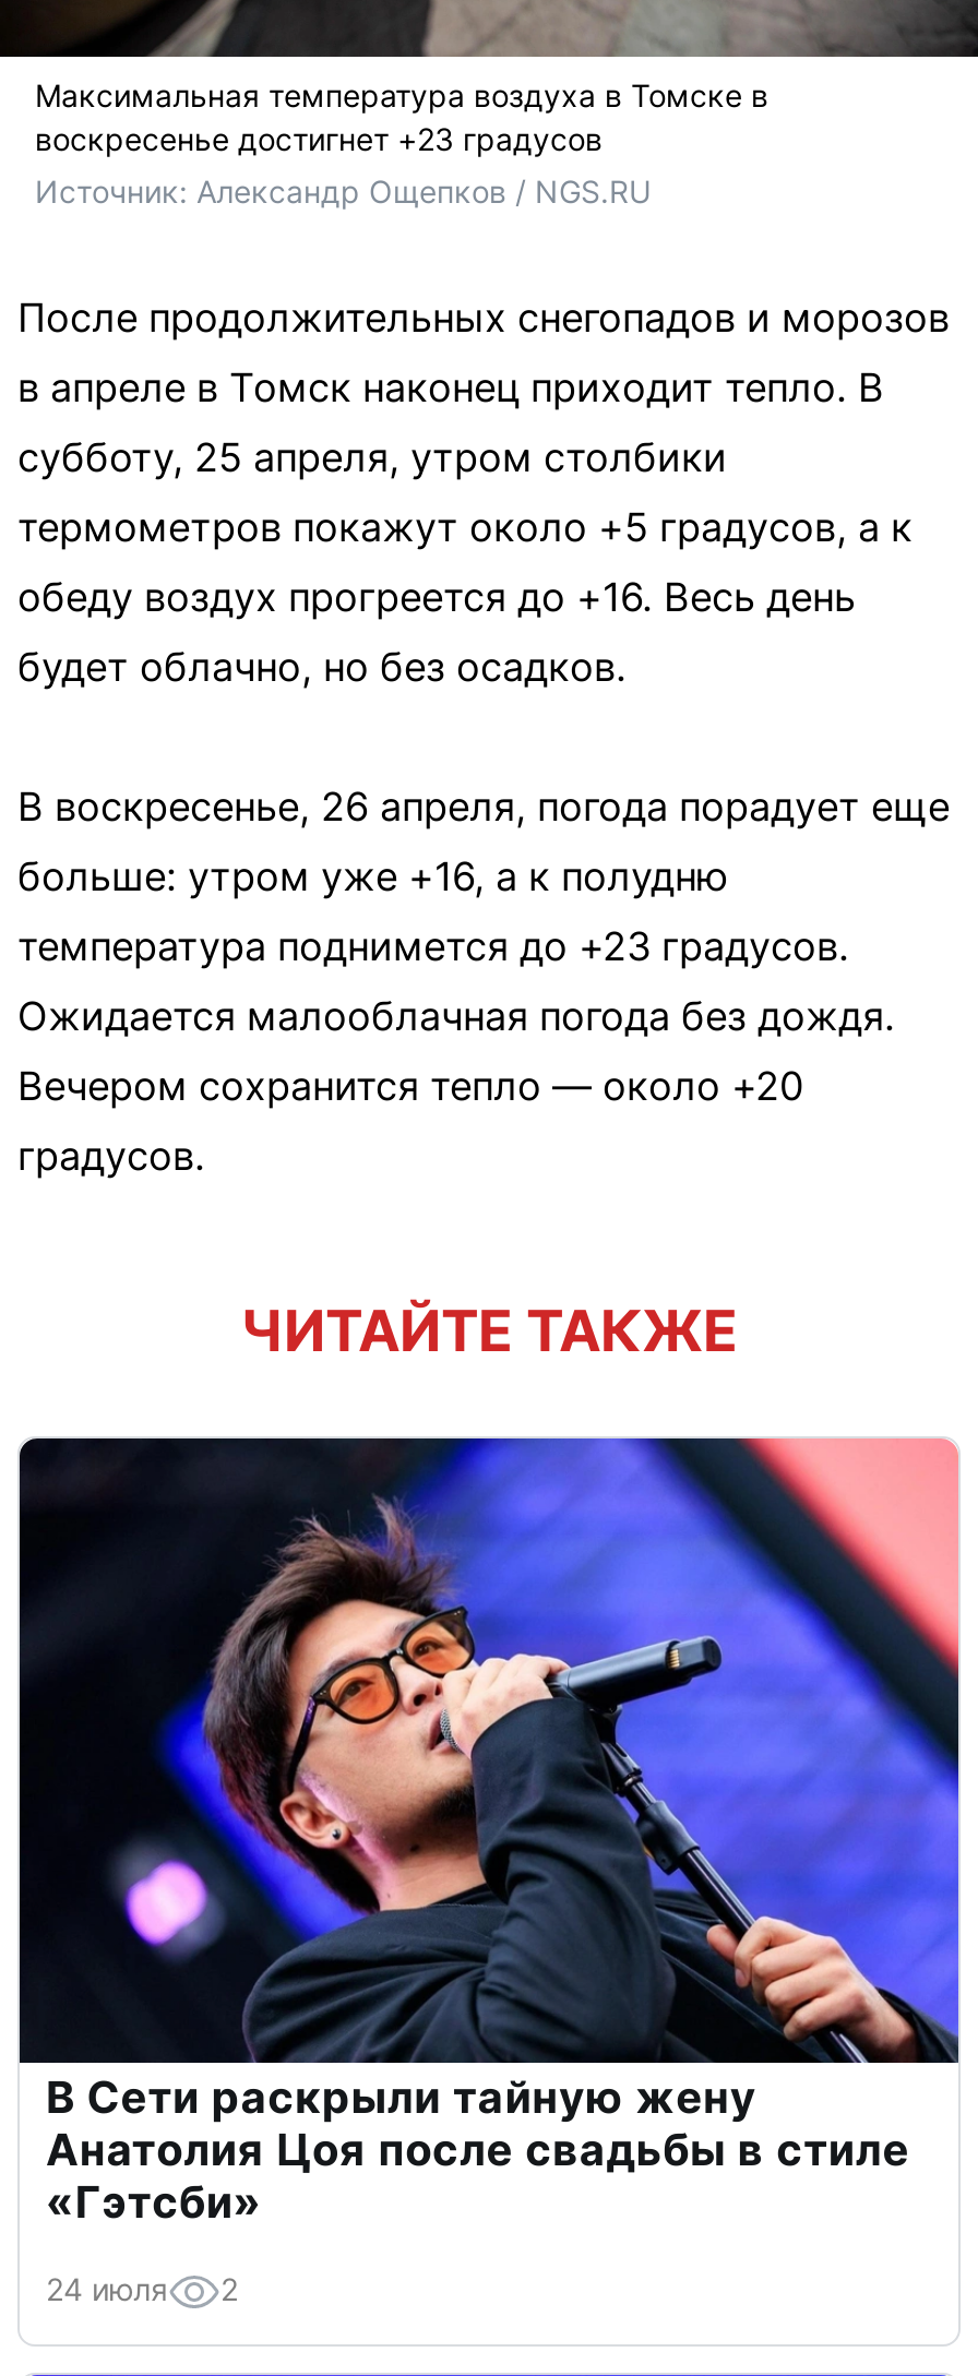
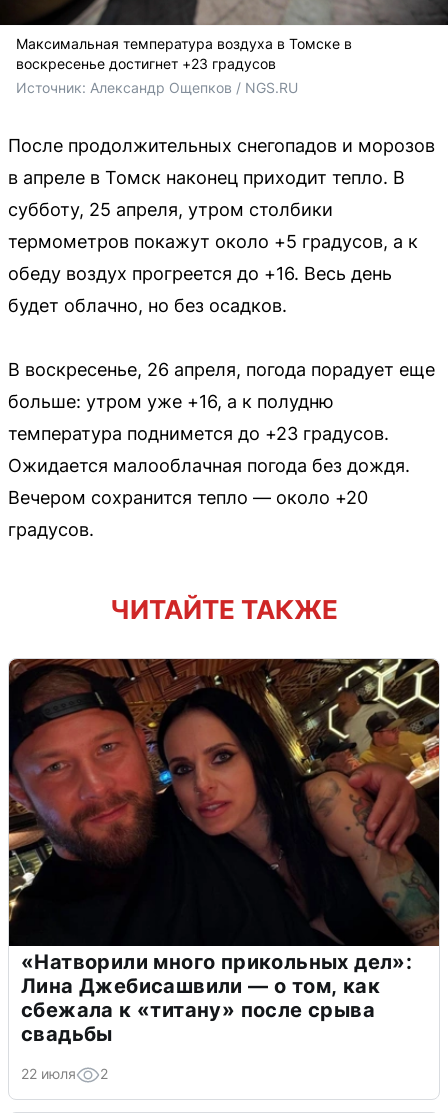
[20,1436,961,2229] [image] | В Сети раскрыли тайную жену | Анатолия Цоя после свадьбы в стиле | «Гэтсби» -> [8,658,440,1046] [image] | «Натворили много прикольных дел»: | Лина Джебисашвили — о том, как | сбежала к «титану» после срыва | свадьбы
[46,2270,238,2307] 24 июля 2 -> [21,1065,108,1082] 22 июля 2

